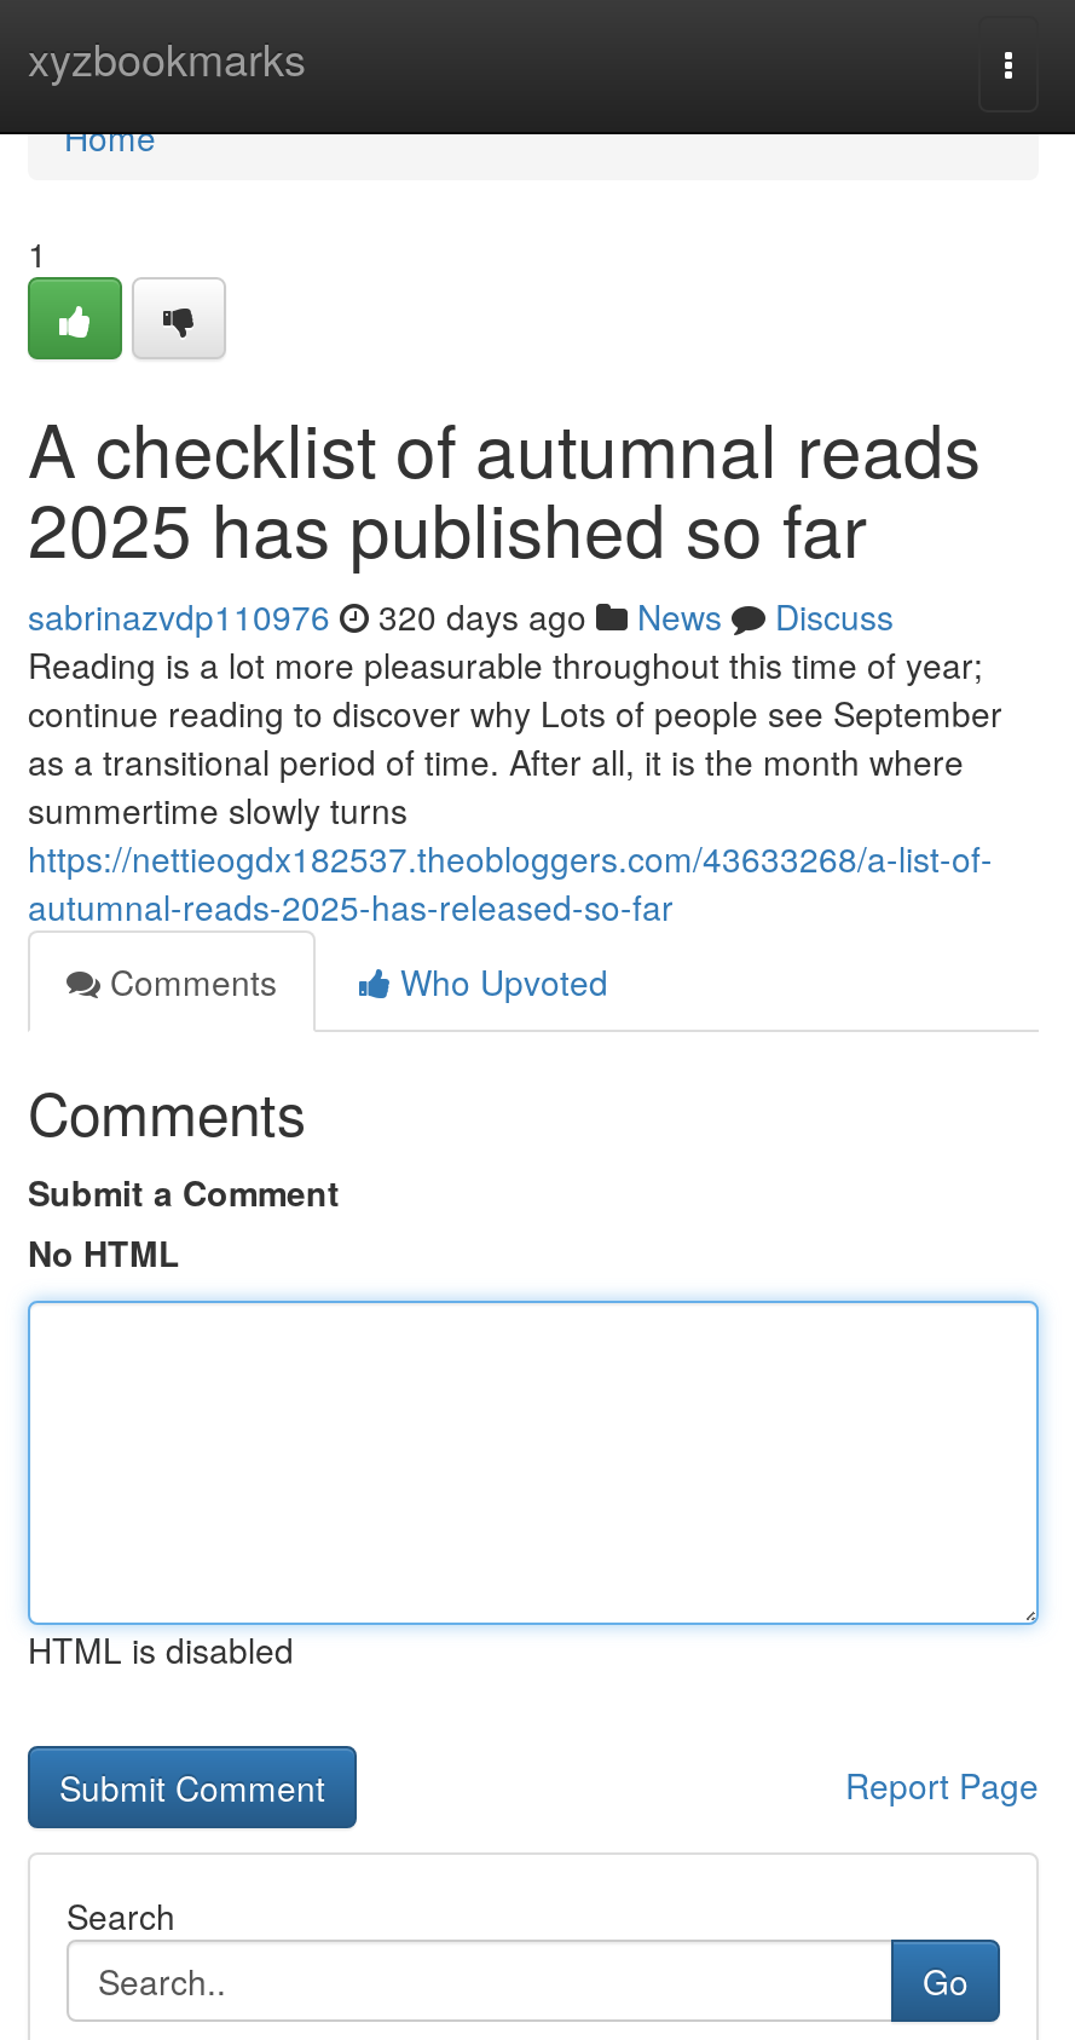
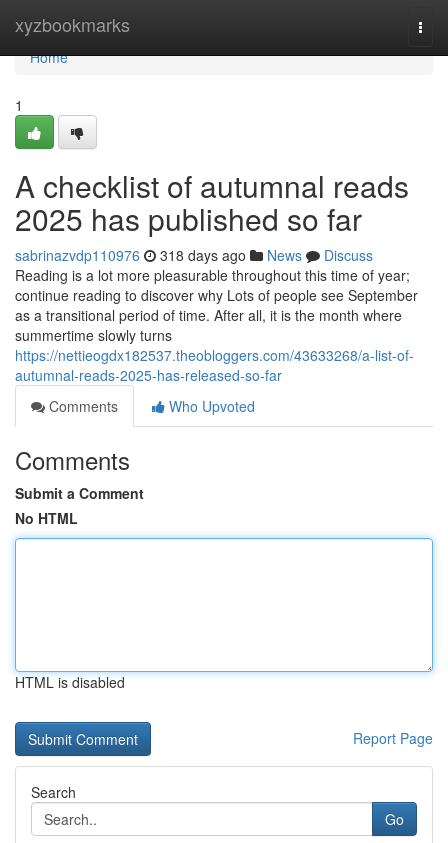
[28,592,894,640] sabrinazvdp110976 320 days ago News Discuss -> [15,245,373,265] sabrinazvdp110976 318 days ago News Discuss

